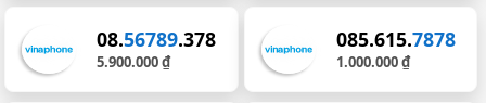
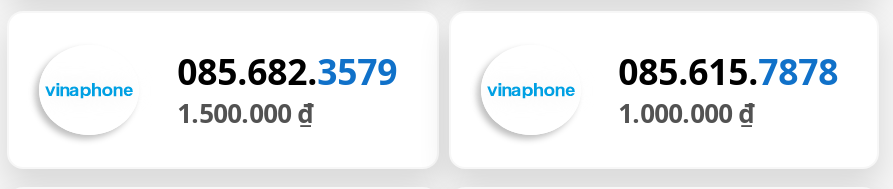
[97,26,216,52] 08.56789.378 -> [177,48,397,96] 085.682.3579
[97,52,170,72] 5.900.000 ₫ -> [177,96,313,132] 1.500.000 ₫

